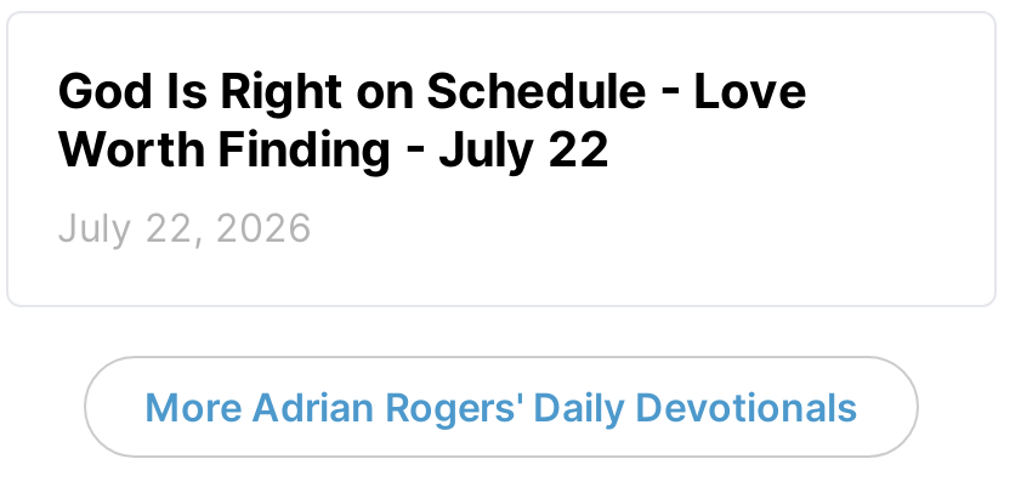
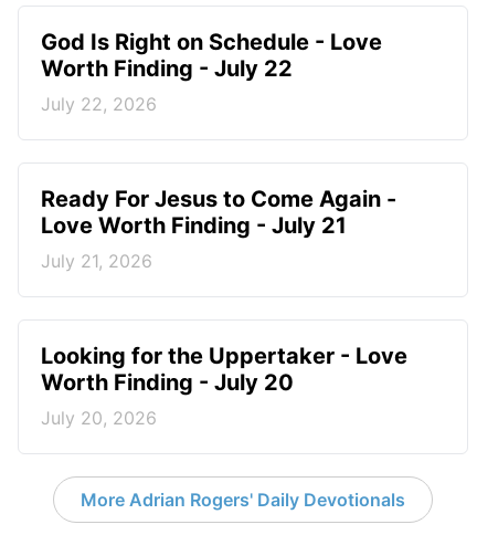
none -> [41,186,396,272] Ready For Jesus to Come Again - | Love Worth Finding - July 21 | July 21, 2026
none -> [41,343,407,429] Looking for the Uppertaker - Love | Worth Finding - July 20 | July 20, 2026

